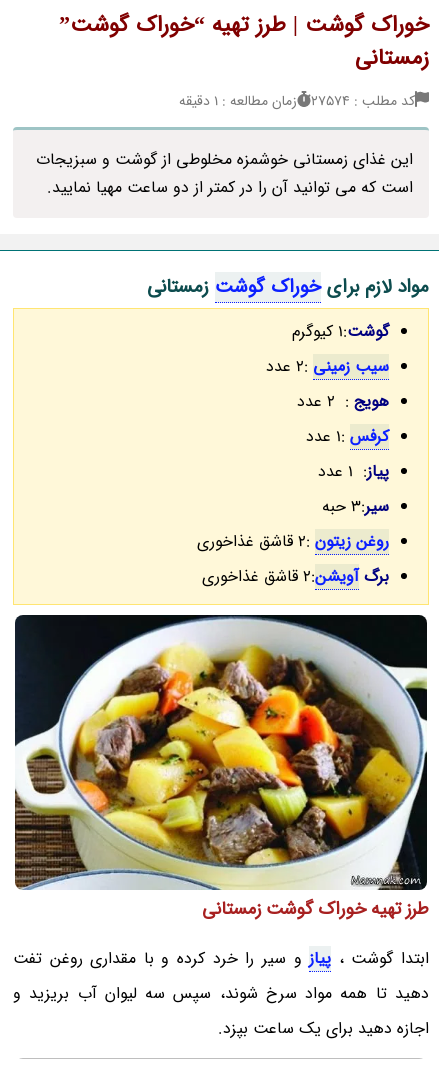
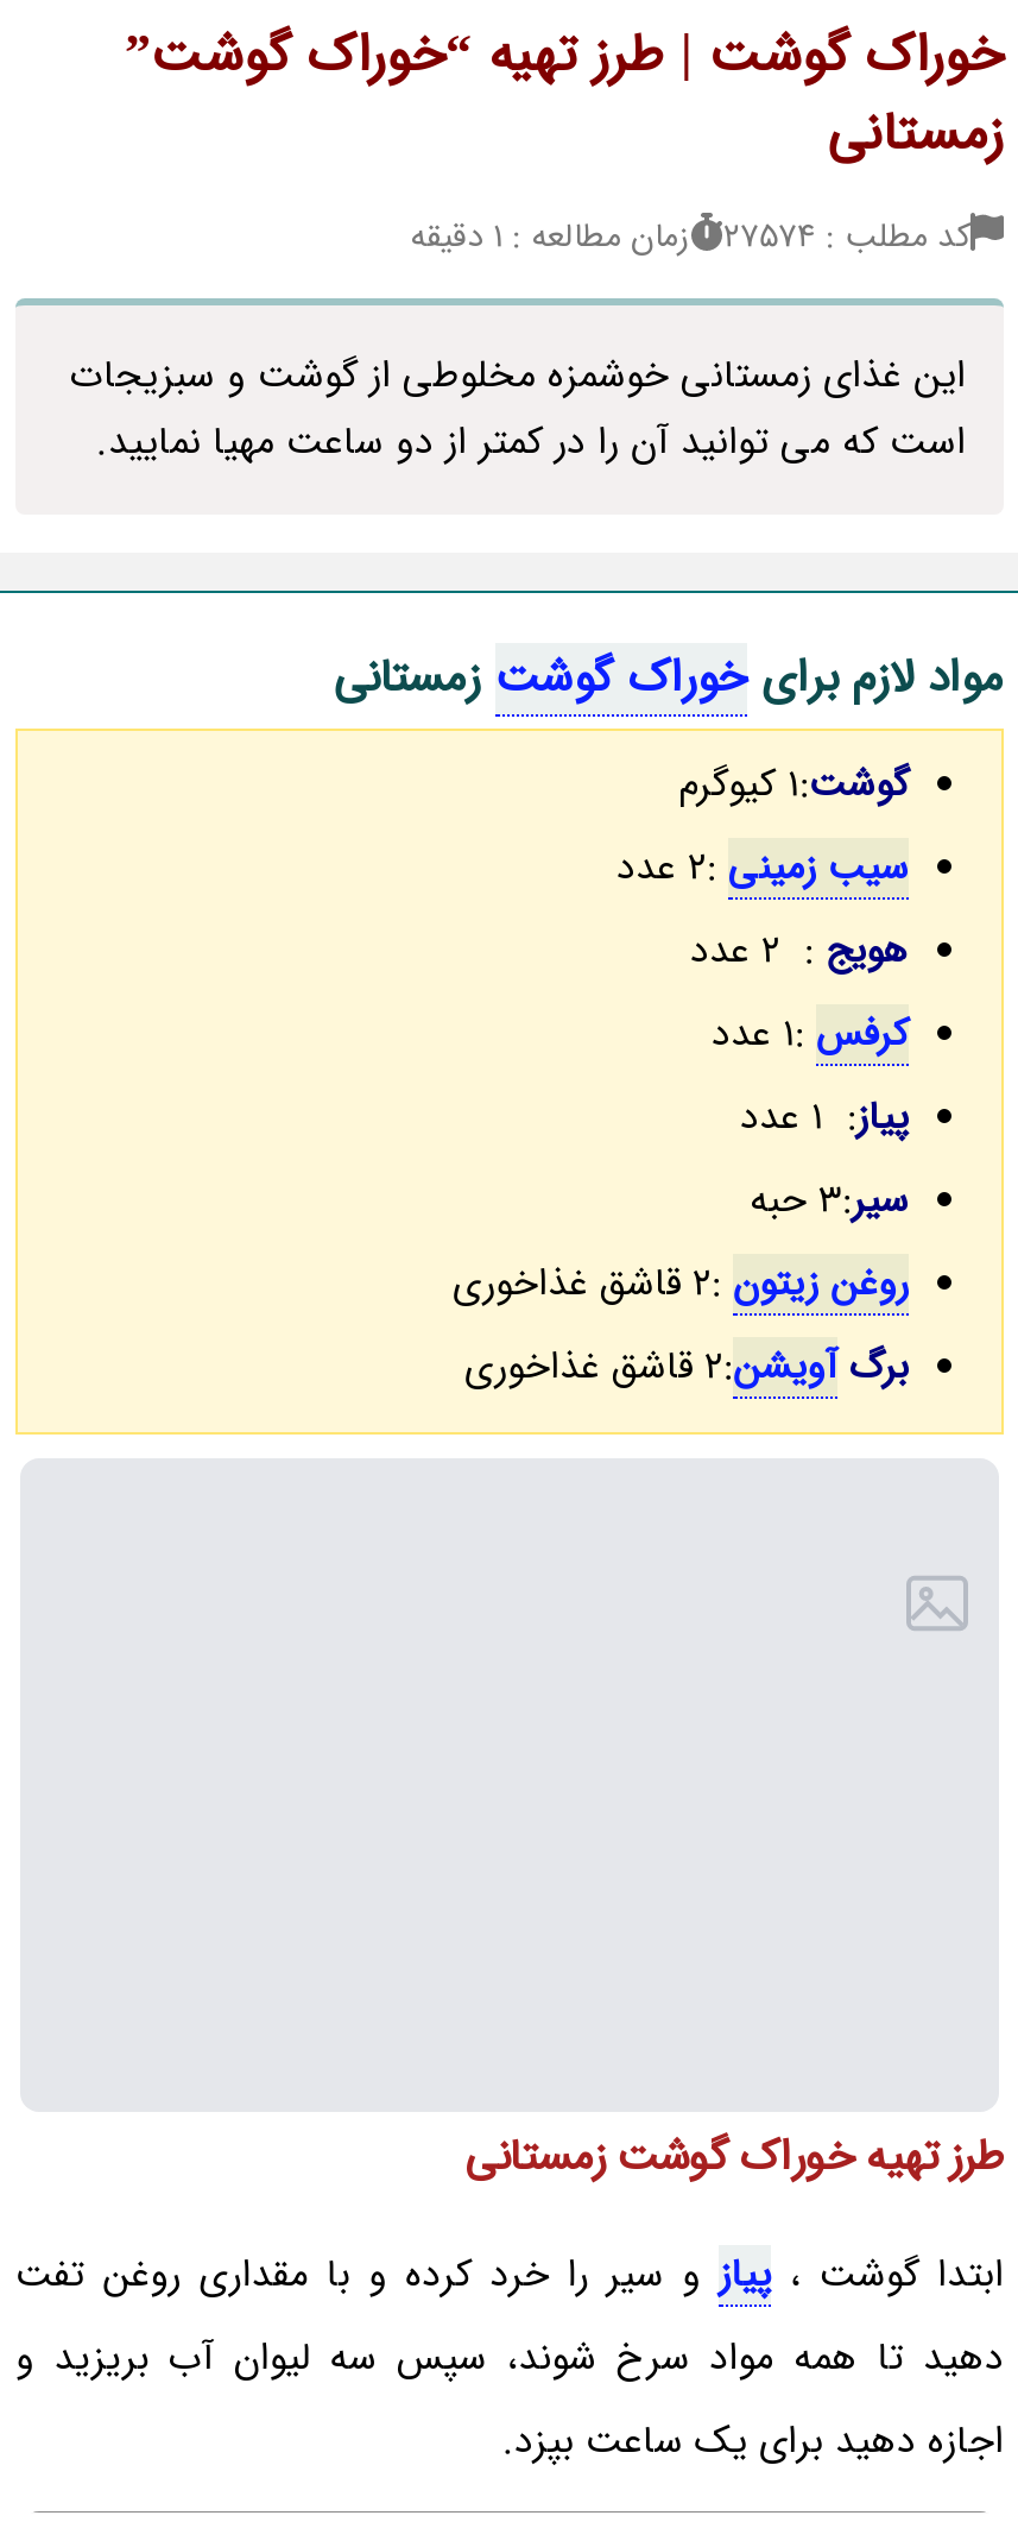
[14,614,428,891] [image] -> none

